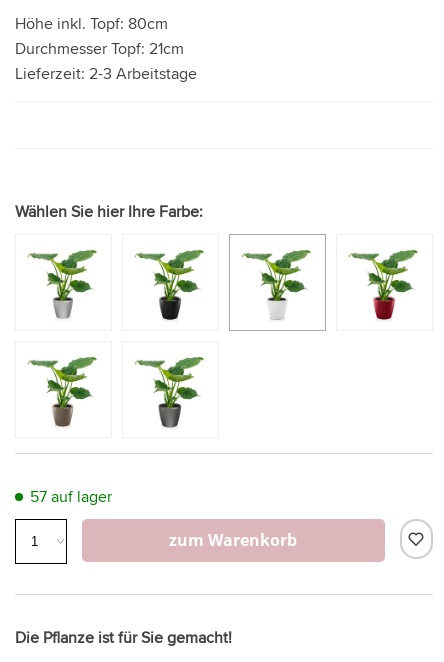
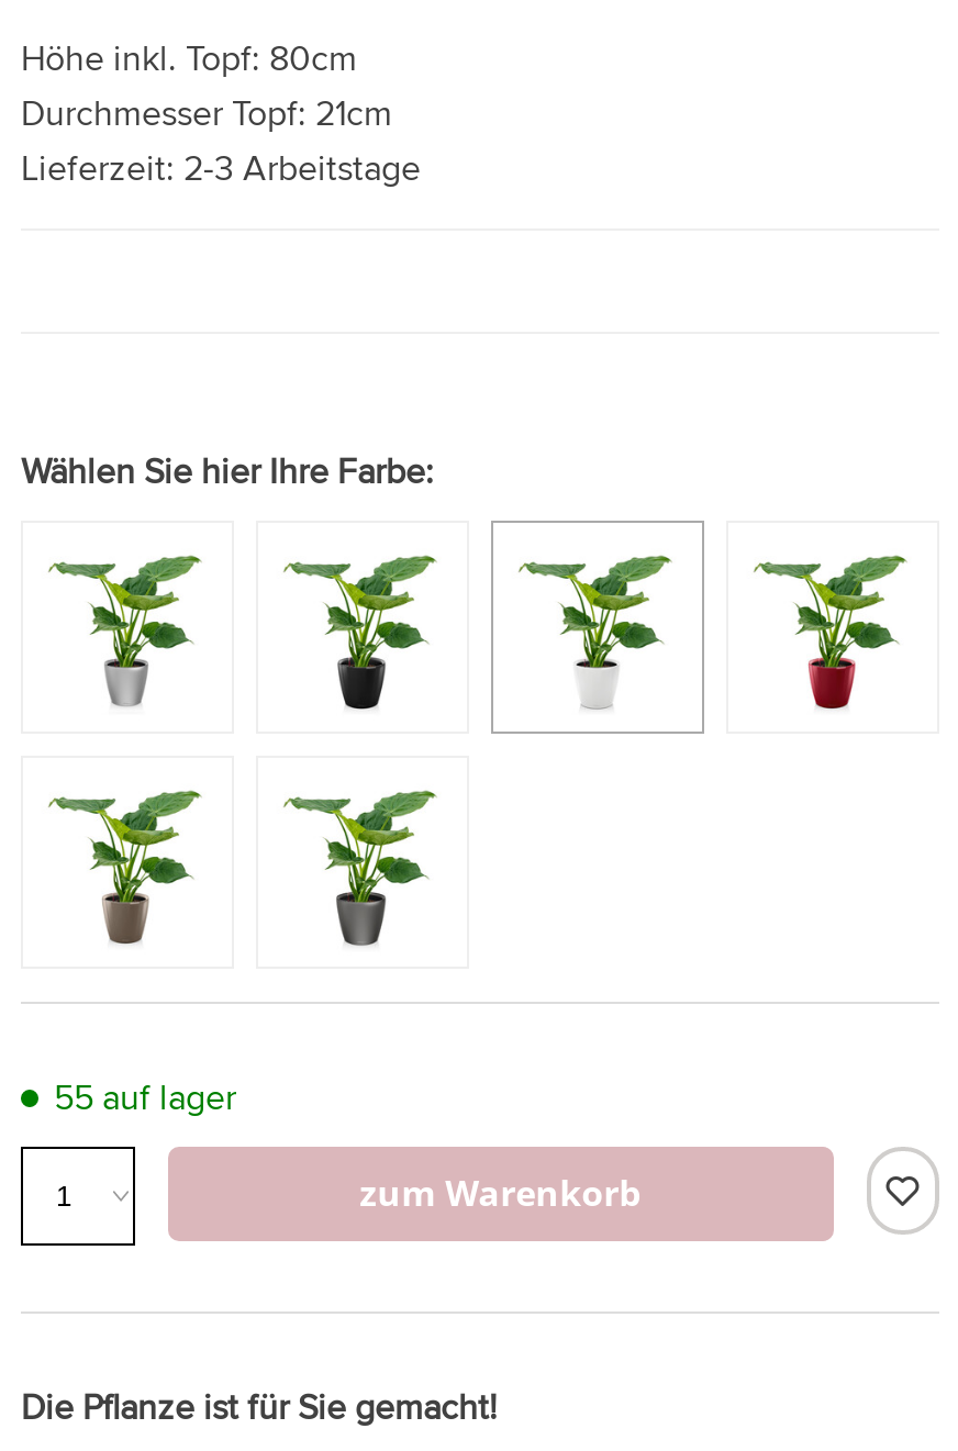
[30,485,112,508] 57 auf lager -> [54,1073,236,1123] 55 auf lager

